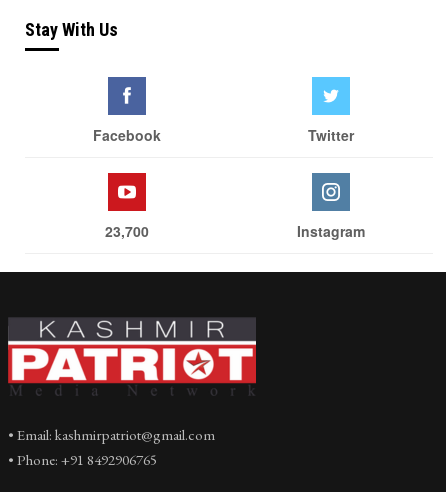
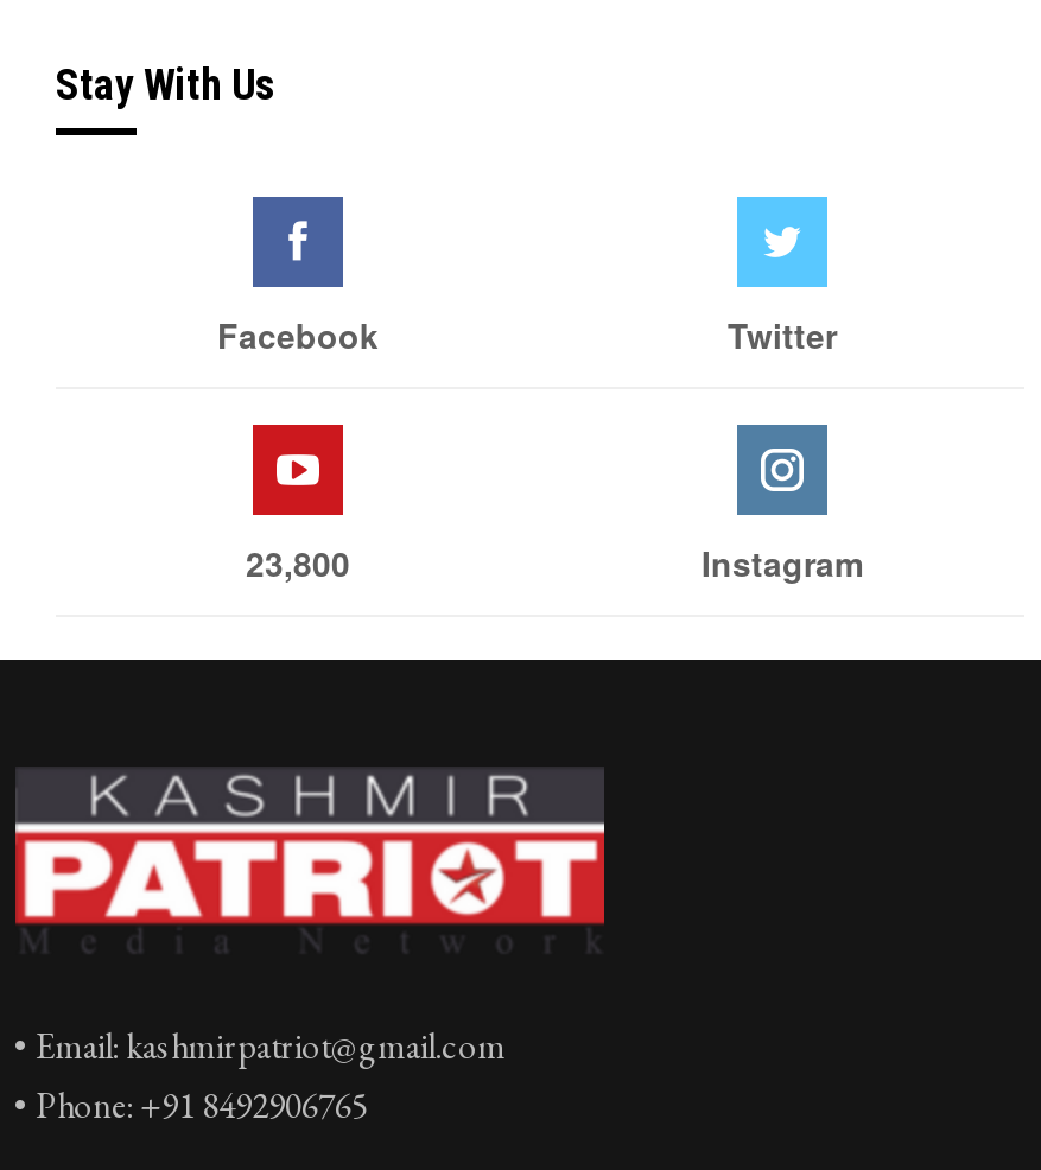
[105,221,149,241] 23,700 -> [246,540,350,587] 23,800

